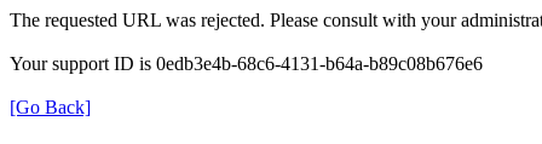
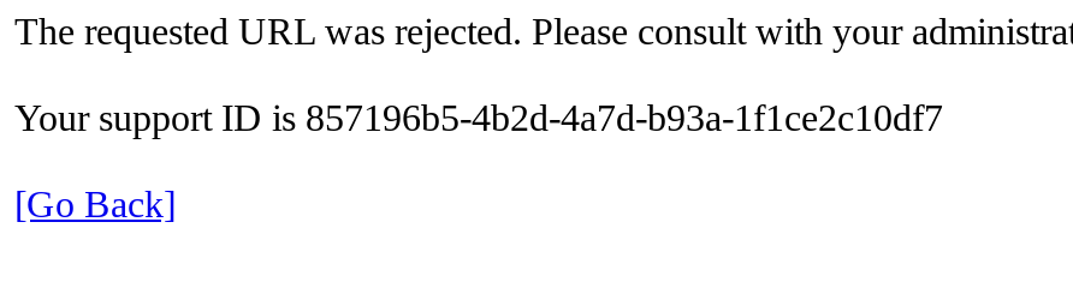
[10,53,483,74] Your support ID is 0edb3e4b-68c6-4131-b64a-b89c08b676e6 -> [14,97,943,138] Your support ID is 857196b5-4b2d-4a7d-b93a-1f1ce2c10df7

